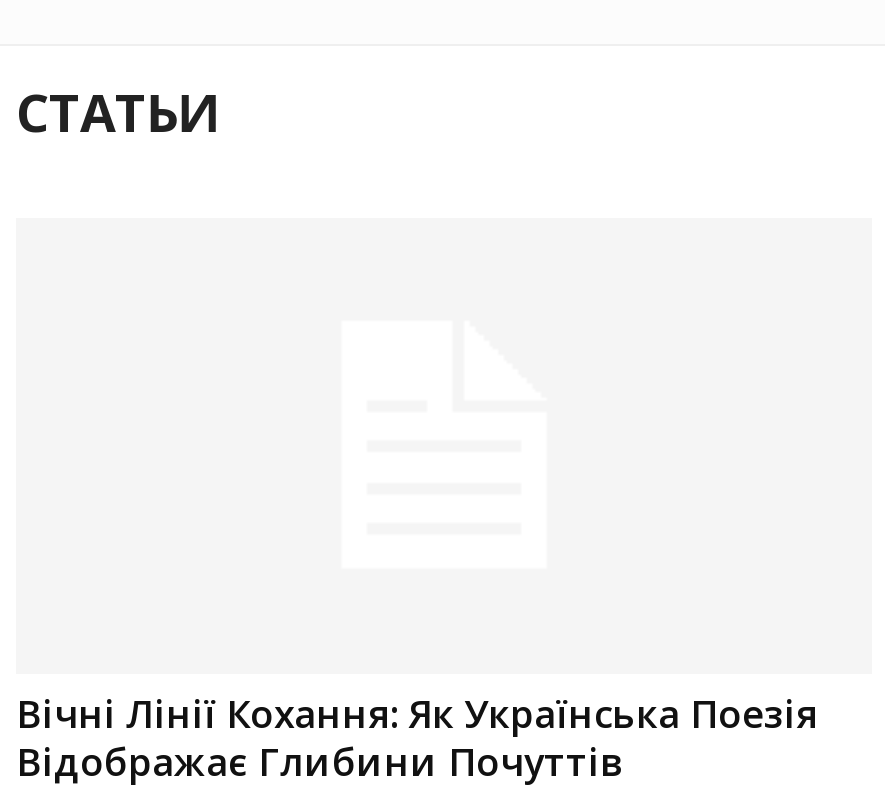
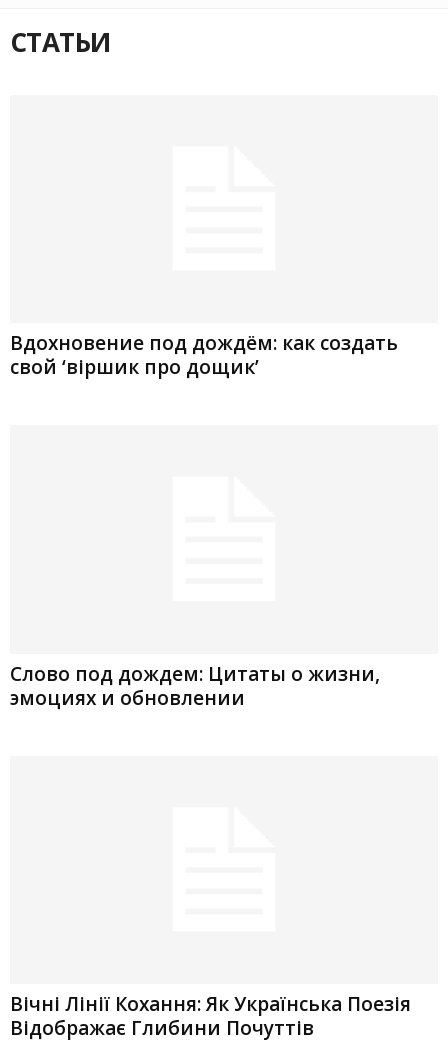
none -> [10,330,398,380] Вдохновение под дождём: как создать | свой ‘віршик про дощик’
none -> [10,660,380,710] Слово под дождем: Цитаты о жизни, | эмоциях и обновлении

